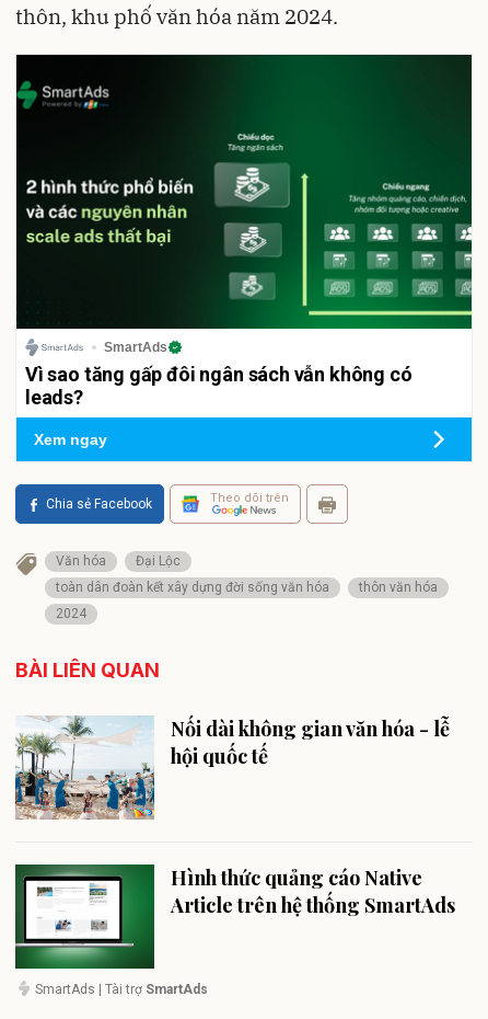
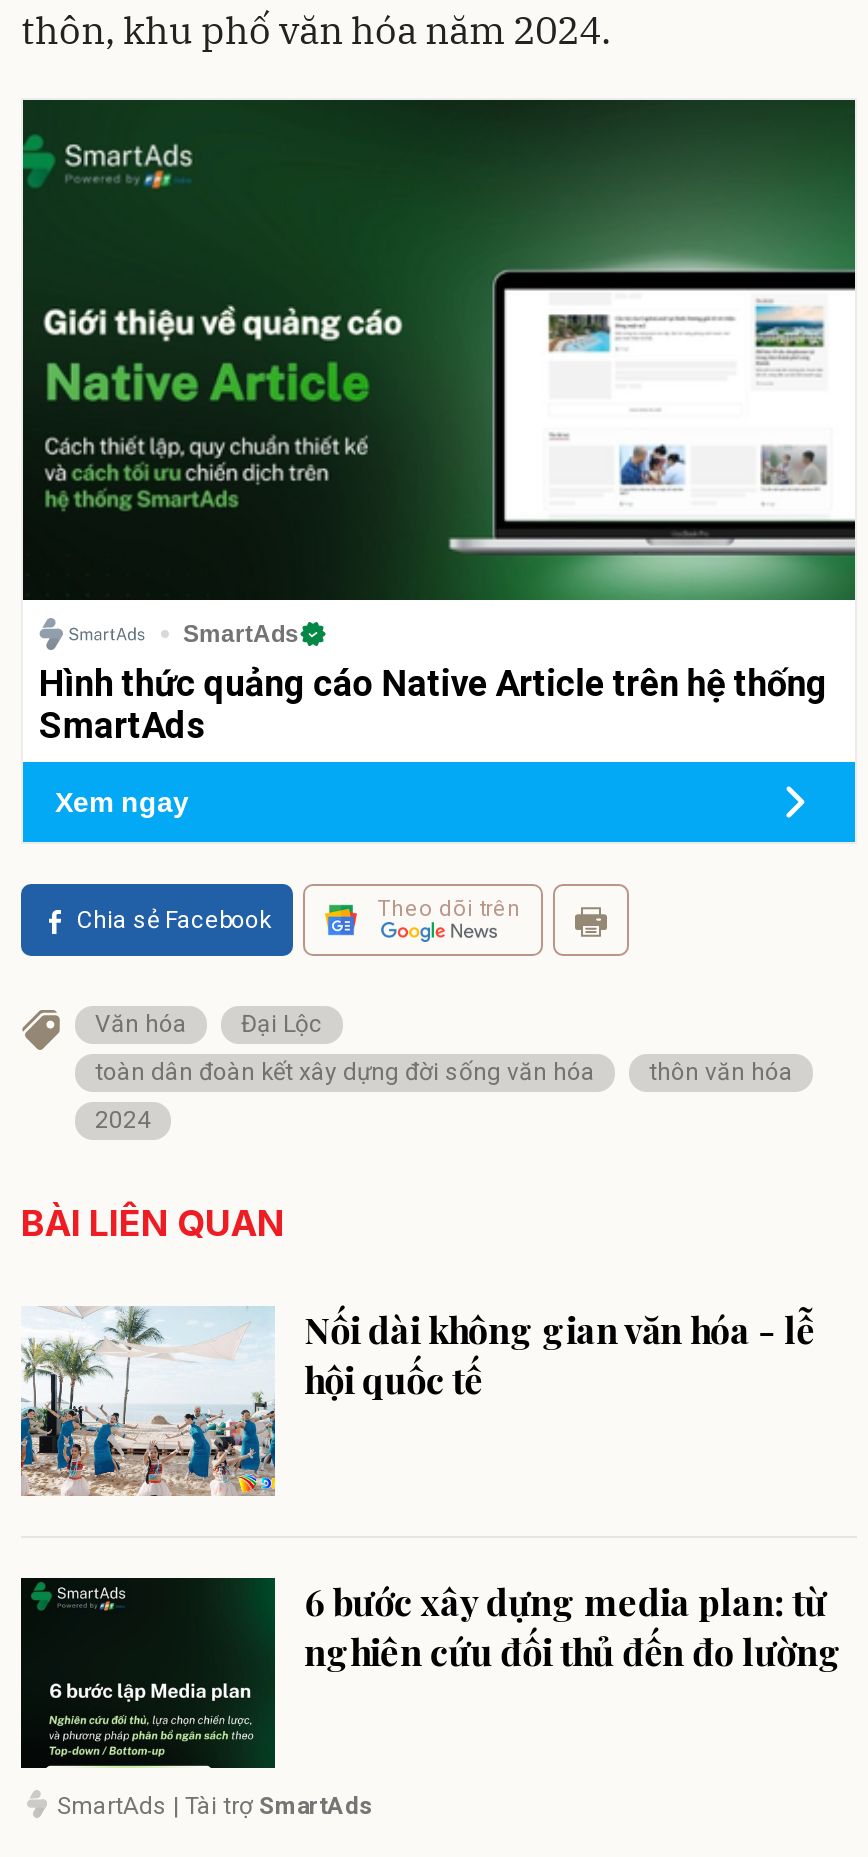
[15,55,473,408] [image] | Vì sao tăng gấp đôi ngân sách vẫn không có | leads? -> [21,100,857,746] [image] | Hình thức quảng cáo Native Article trên hệ thống | SmartAds
[15,864,455,970] [image] | Hình thức quảng cáo Native | Article trên hệ thống SmartAds -> [21,1578,842,1768] [image] | 6 bước xây dựng media plan: từ | nghiên cứu đối thủ đến đo lường

